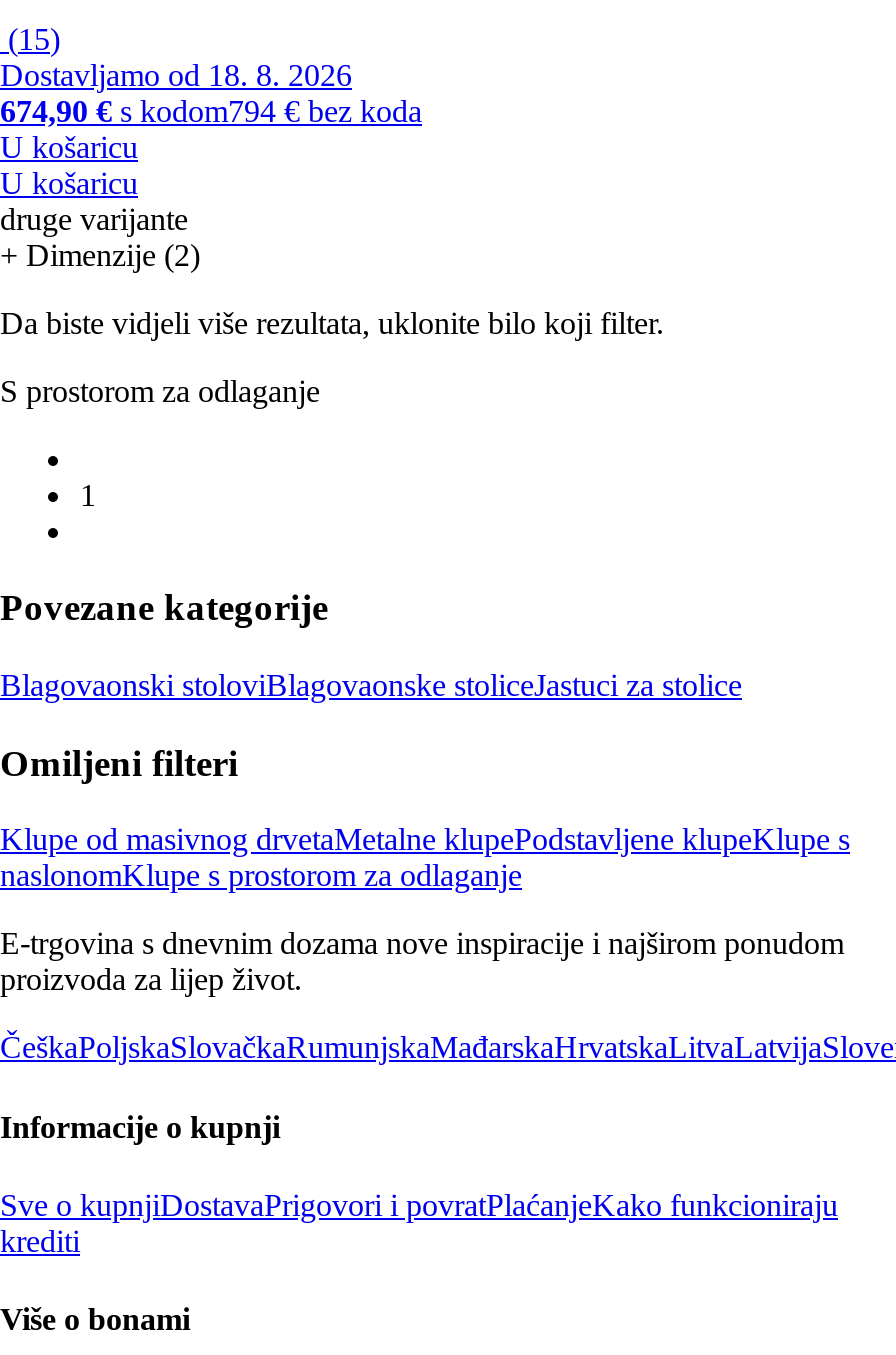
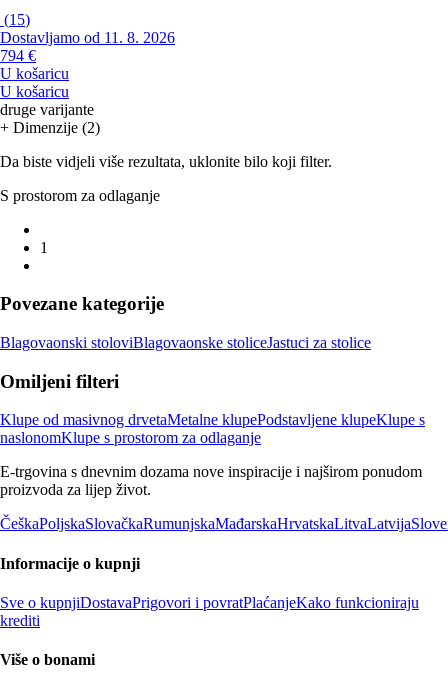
[0,57,422,127] Dostavljamo od 18. 8. 2026 | 674,90 €s kodom794 € bez koda -> [0,28,175,63] Dostavljamo od 11. 8. 2026 | 794 €

